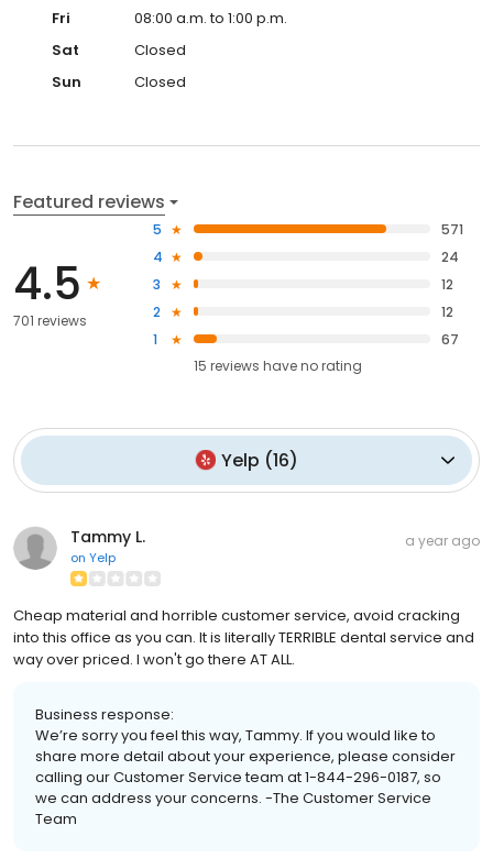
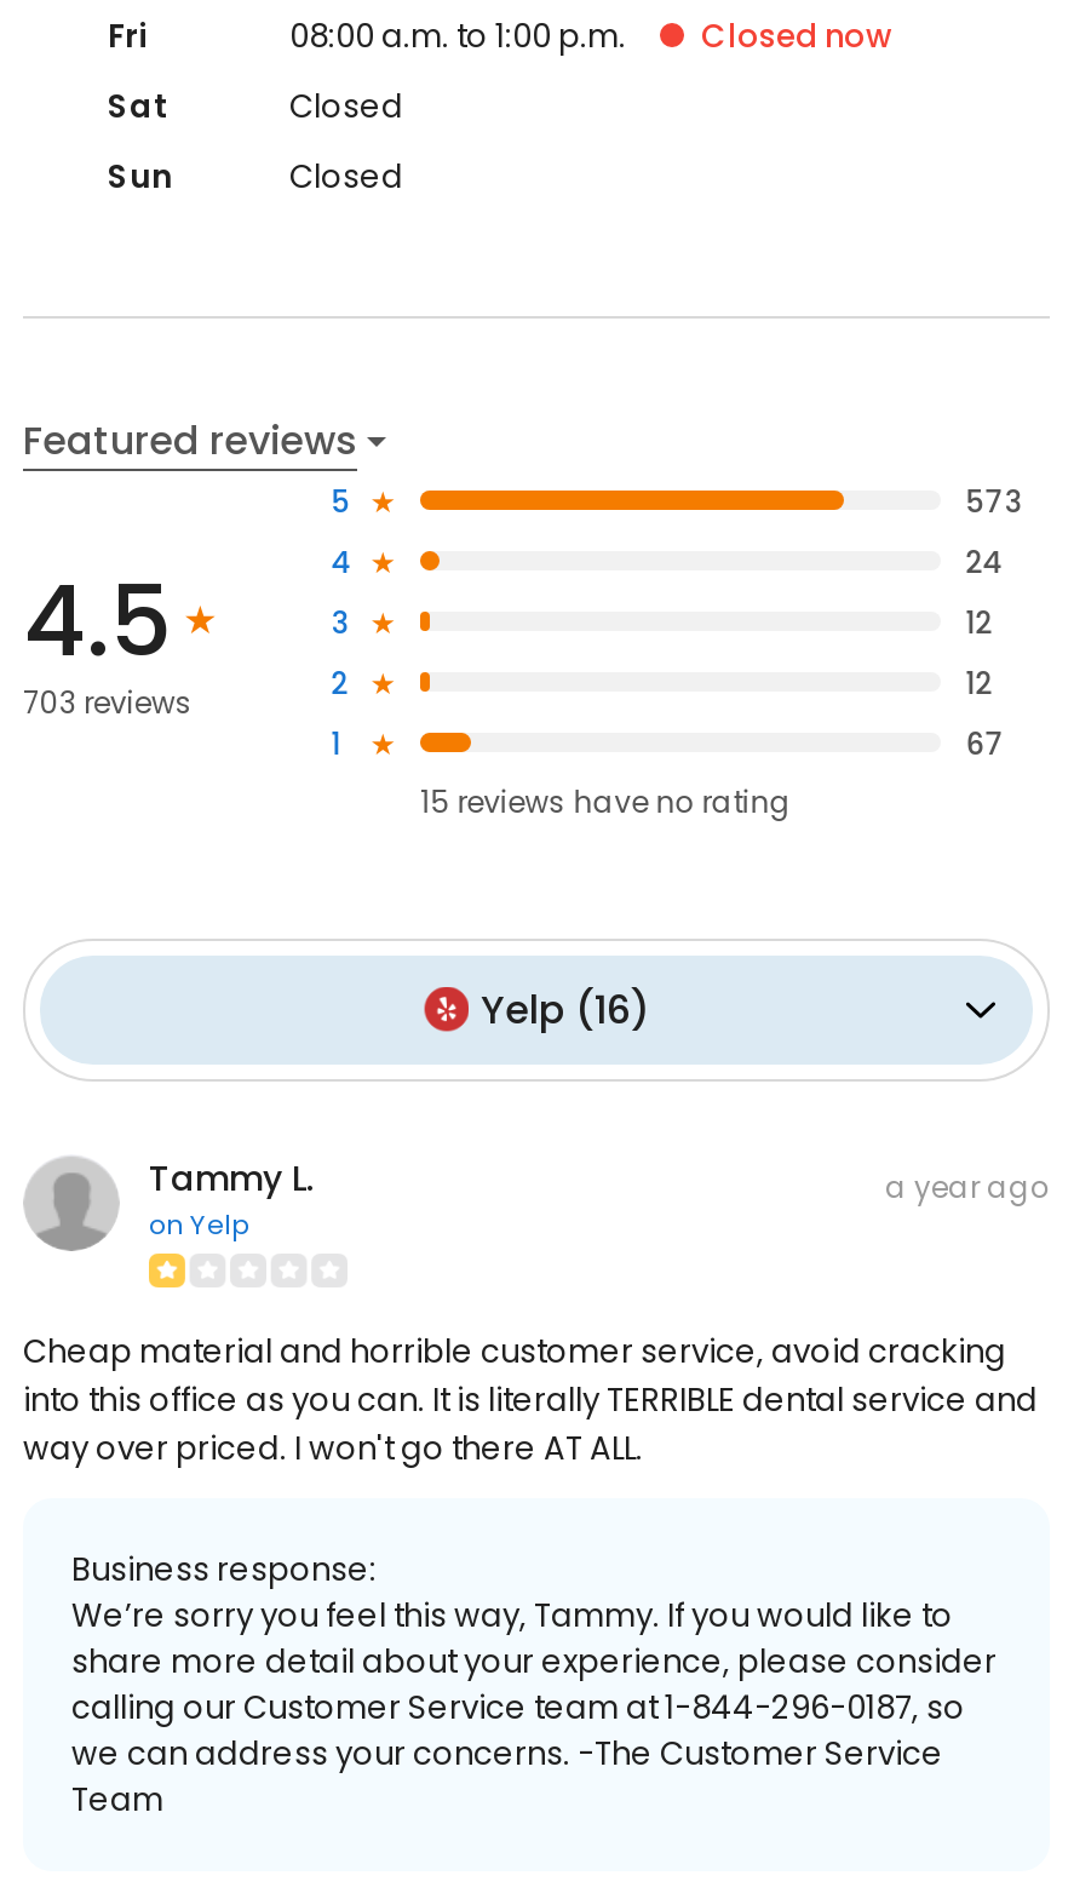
none -> [701,13,892,59] Closed now
[441,221,464,239] 571 -> [966,482,1021,523] 573
[13,312,87,330] 701 reviews -> [23,683,193,724] 703 reviews

